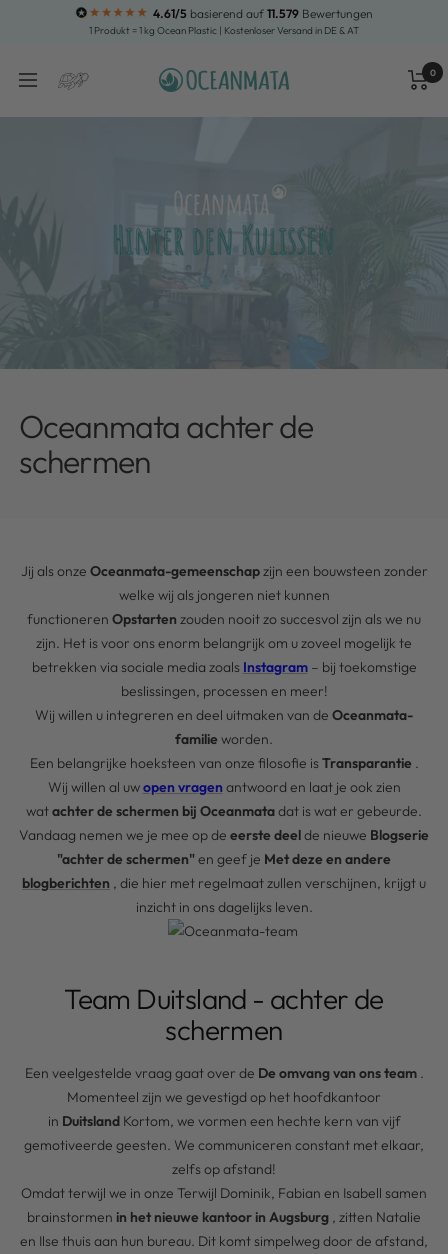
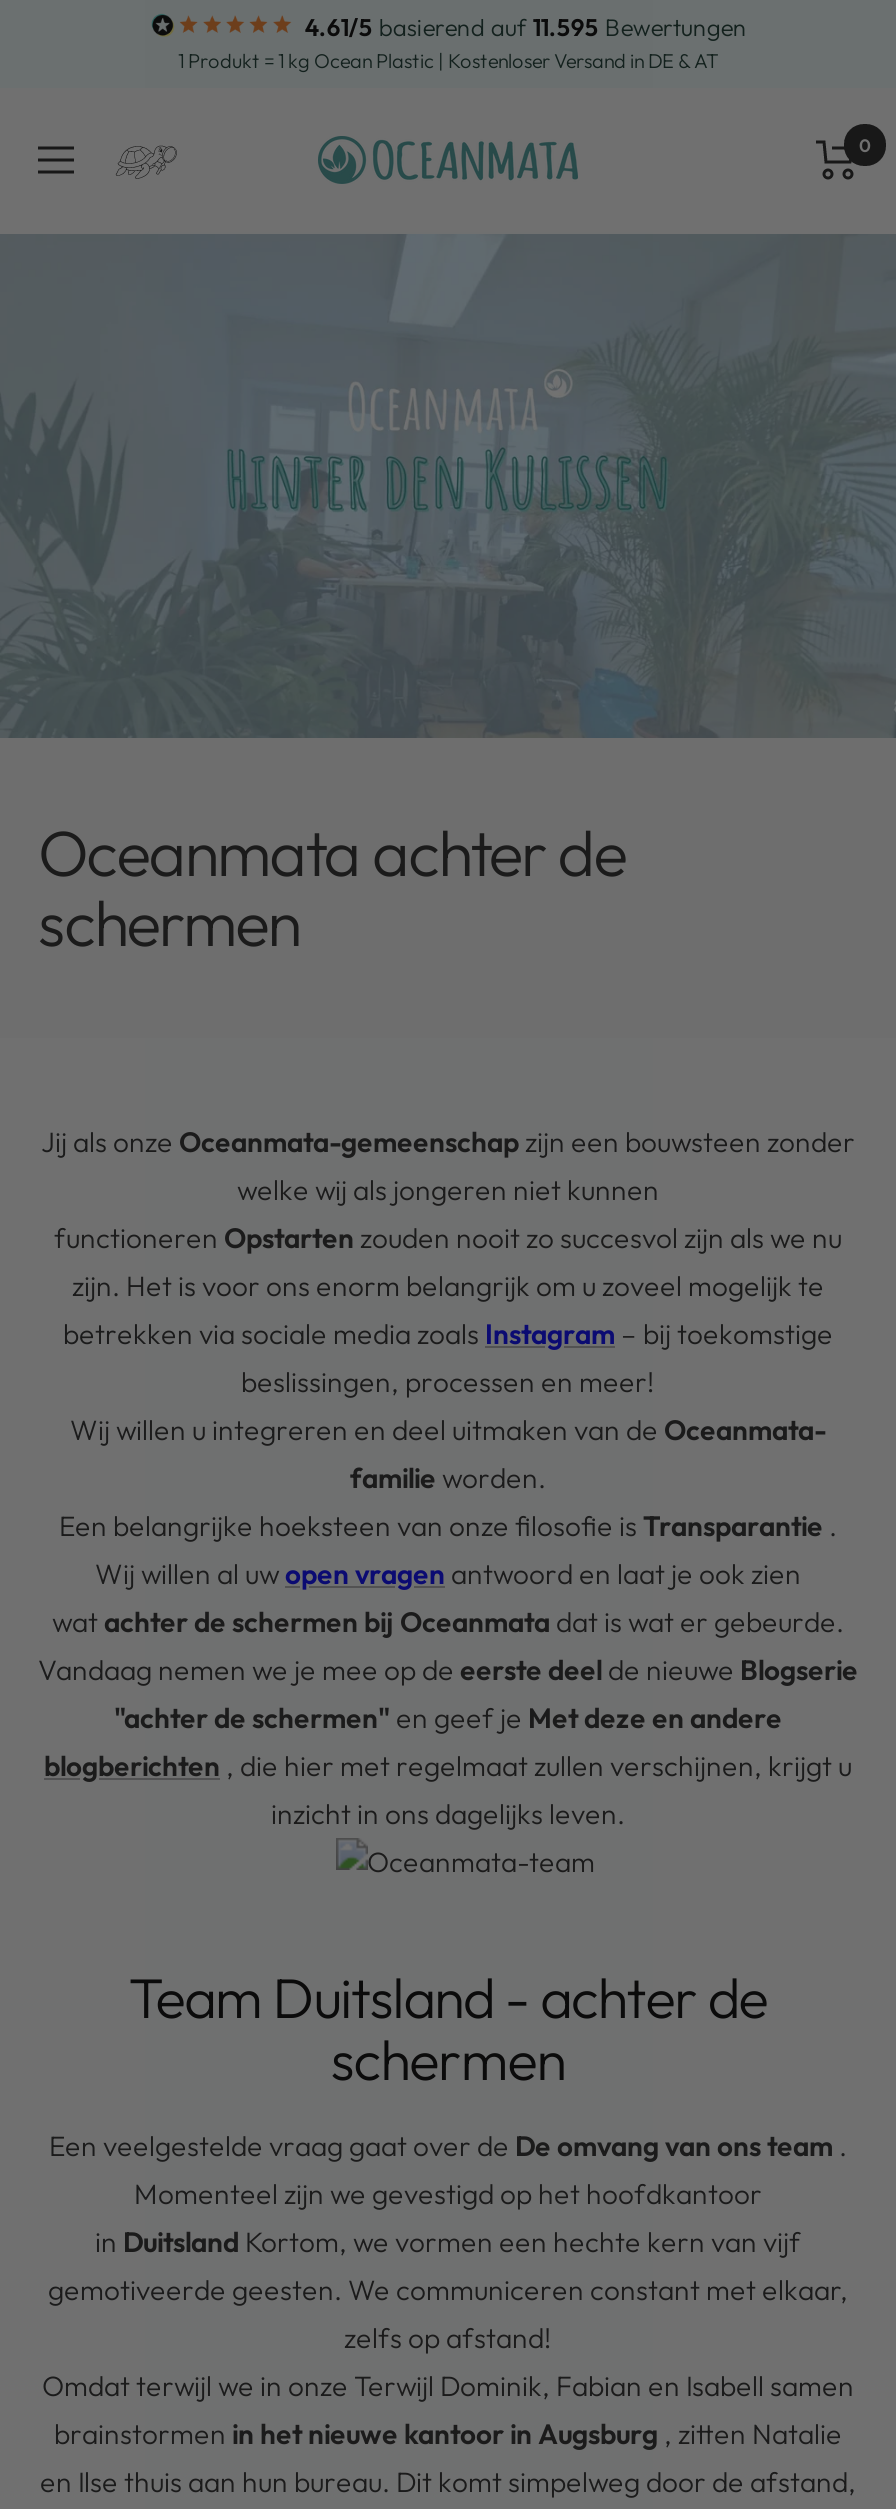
[153,6,373,21] 4.61/5 basierend auf 11.579 Bewertungen -> [305,12,747,42] 4.61/5 basierend auf 11.595 Bewertungen

